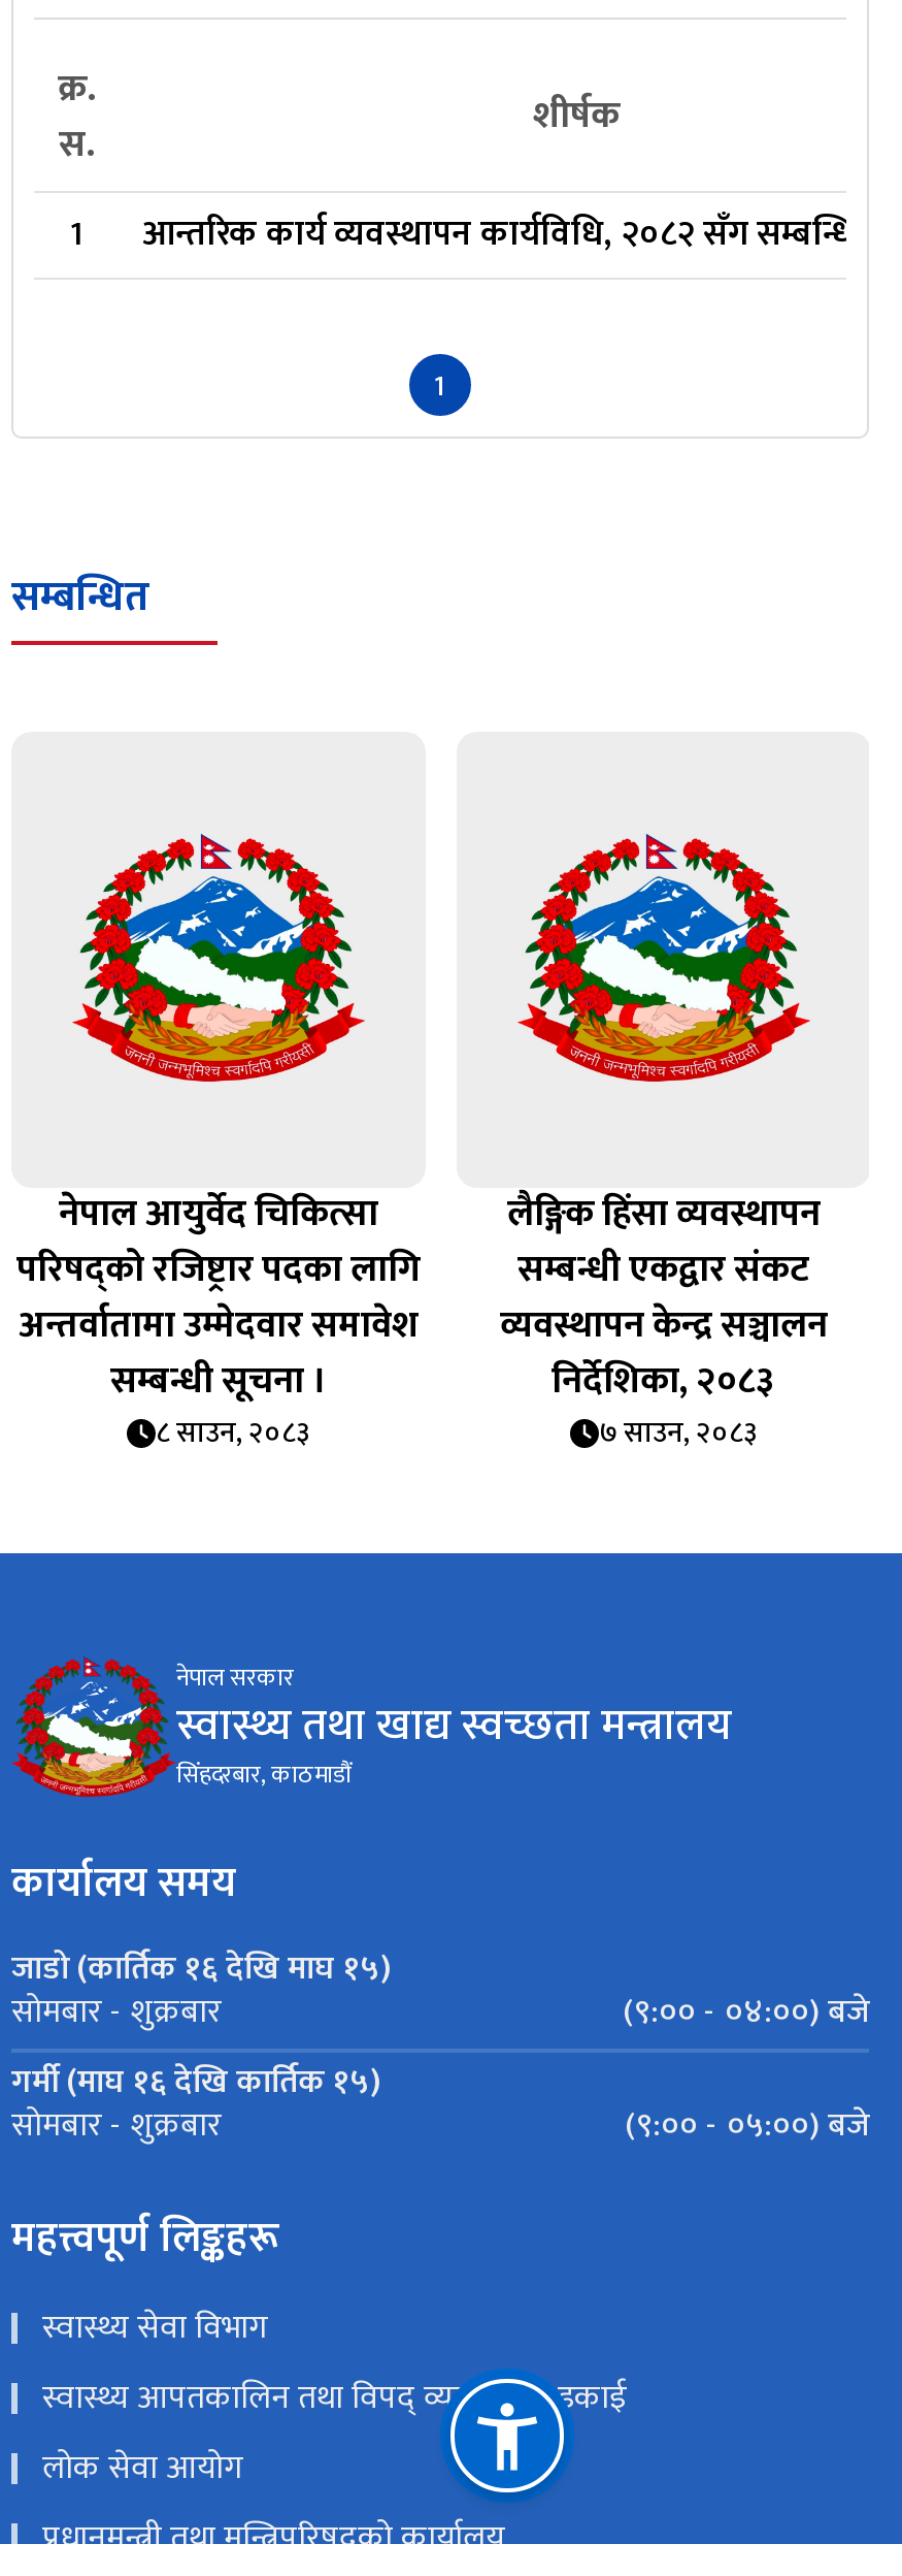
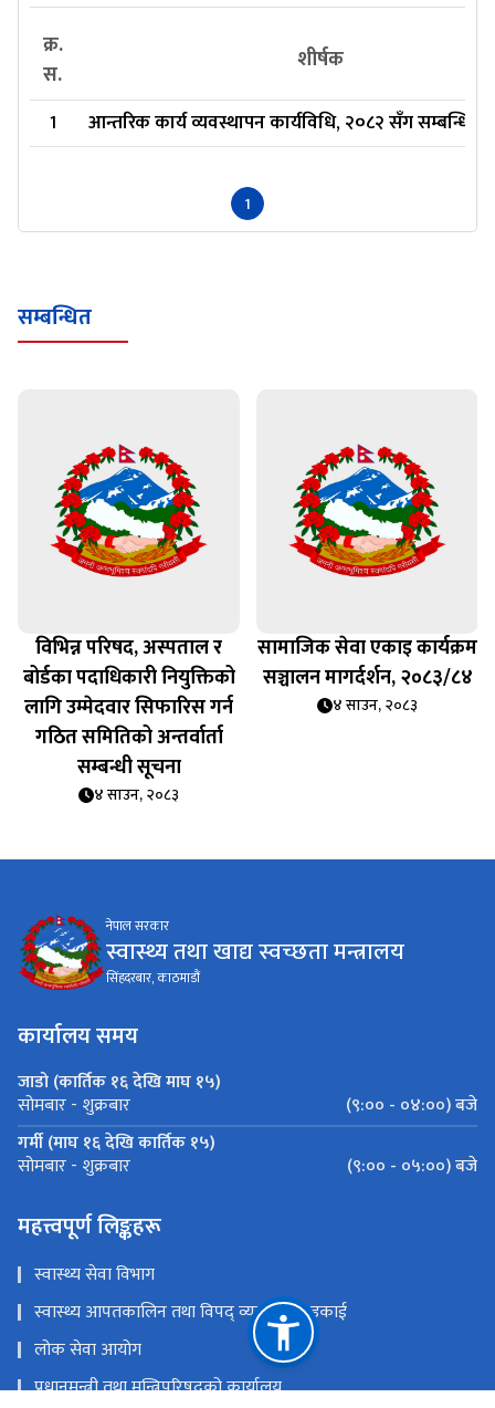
[16,1184,421,1456] नेपाल आयुर्वेद चिकित्सा | परिषद्को रजिष्ट्रार पदका लागि | अन्तर्वातामा उम्मेदवार समावेश | सम्बन्धी सूचना । | ८ साउन, २०८३ -> [23,632,235,808] विभिन्न परिषद, अस्पताल र | बोर्डका पदाधिकारी नियुक्तिको | लागि उम्मेदवार सिफारिस गर्न | गठित समितिको अन्तर्वार्ता | सम्बन्धी सूचना | ४ साउन, २०८३
[500,1184,828,1456] लैङ्गिक हिंसा व्यवस्थापन | सम्बन्धी एकद्वार संकट | व्यवस्थापन केन्द्र सञ्चालन | निर्देशिका, २०८३ | ७ साउन, २०८३ -> [257,632,477,718] सामाजिक सेवा एकाइ कार्यक्रम | सञ्चालन मागर्दर्शन, २०८३/८४ | ४ साउन, २०८३

